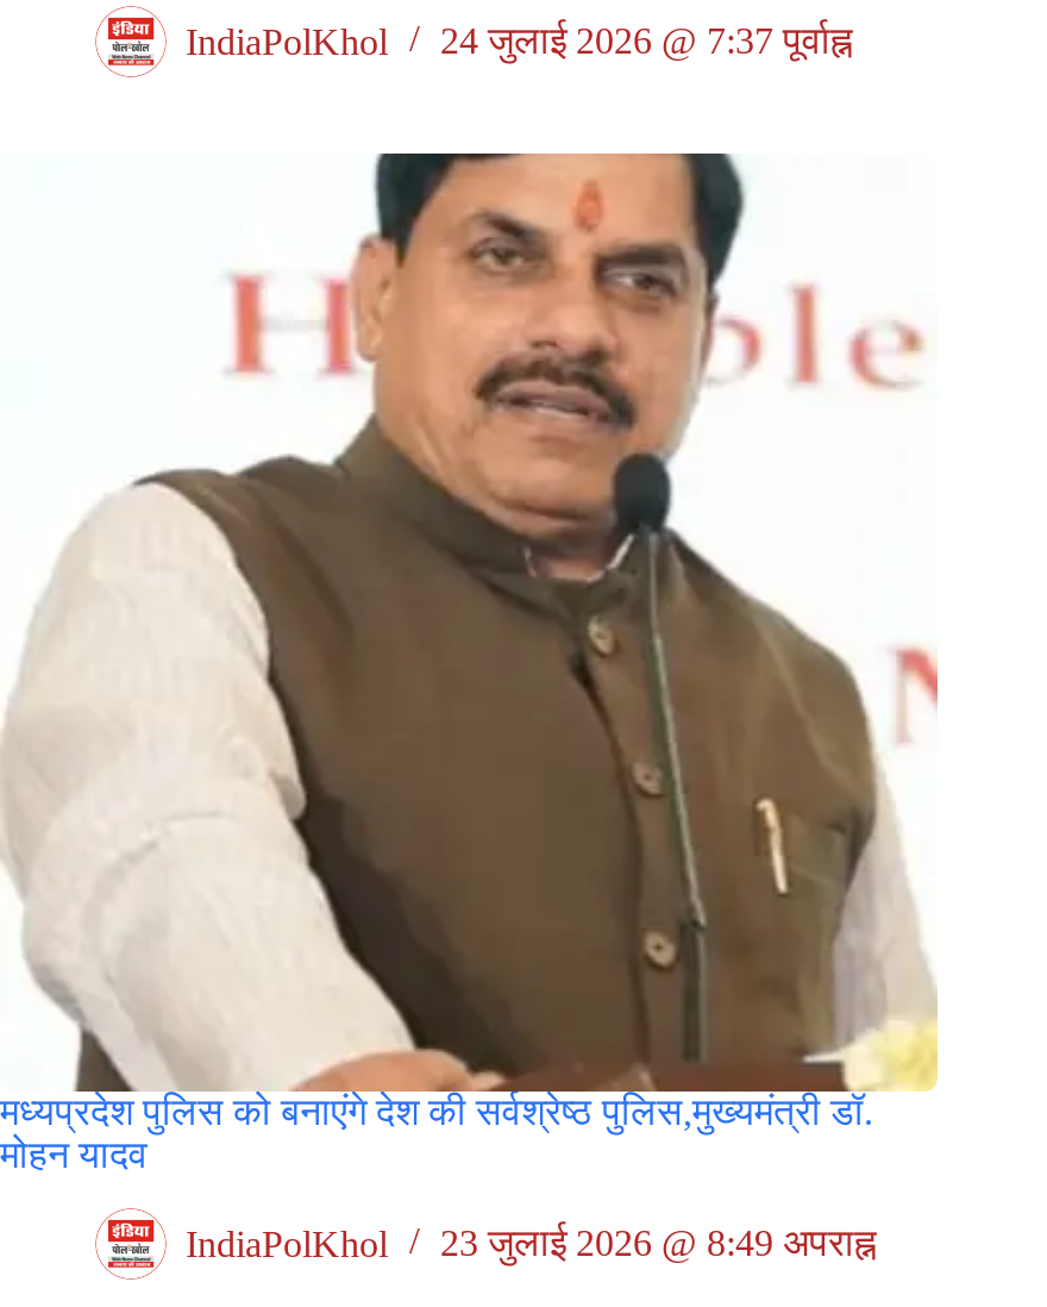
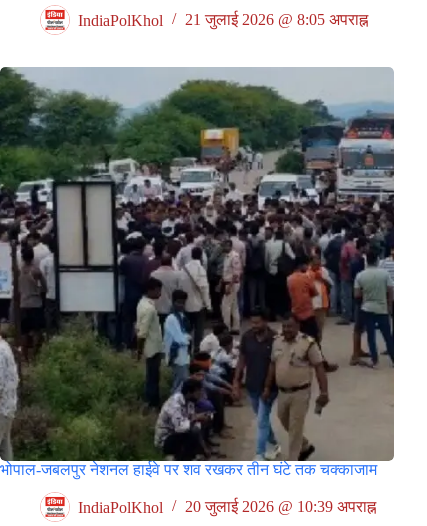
[186,21,852,61] IndiaPolKhol 24 जुलाई 2026 @ 7:37 पूर्वाह्न -> [78,11,368,28] IndiaPolKhol 21 जुलाई 2026 @ 8:05 अपराह्न
[0,151,940,1174] [image] | मध्यप्रदेश पुलिस को बनाएंगे देश की सर्वश्रेष्ठ पुलिस,मुख्यमंत्री डॉ. | मोहन यादव -> [0,66,395,478] [image] | भोपाल-जबलपुर नेशनल हाईवे पर शव रखकर तीन घंटे तक चक्काजाम
[186,1223,876,1263] IndiaPolKhol 23 जुलाई 2026 @ 8:49 अपराह्न -> [78,498,376,515] IndiaPolKhol 20 जुलाई 2026 @ 10:39 अपराह्न

